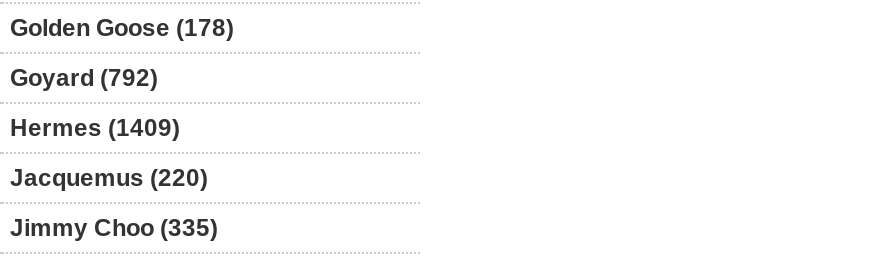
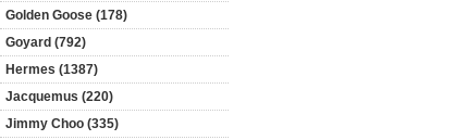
[10,114,180,142] Hermes (1409) -> [5,62,98,77] Hermes (1387)

